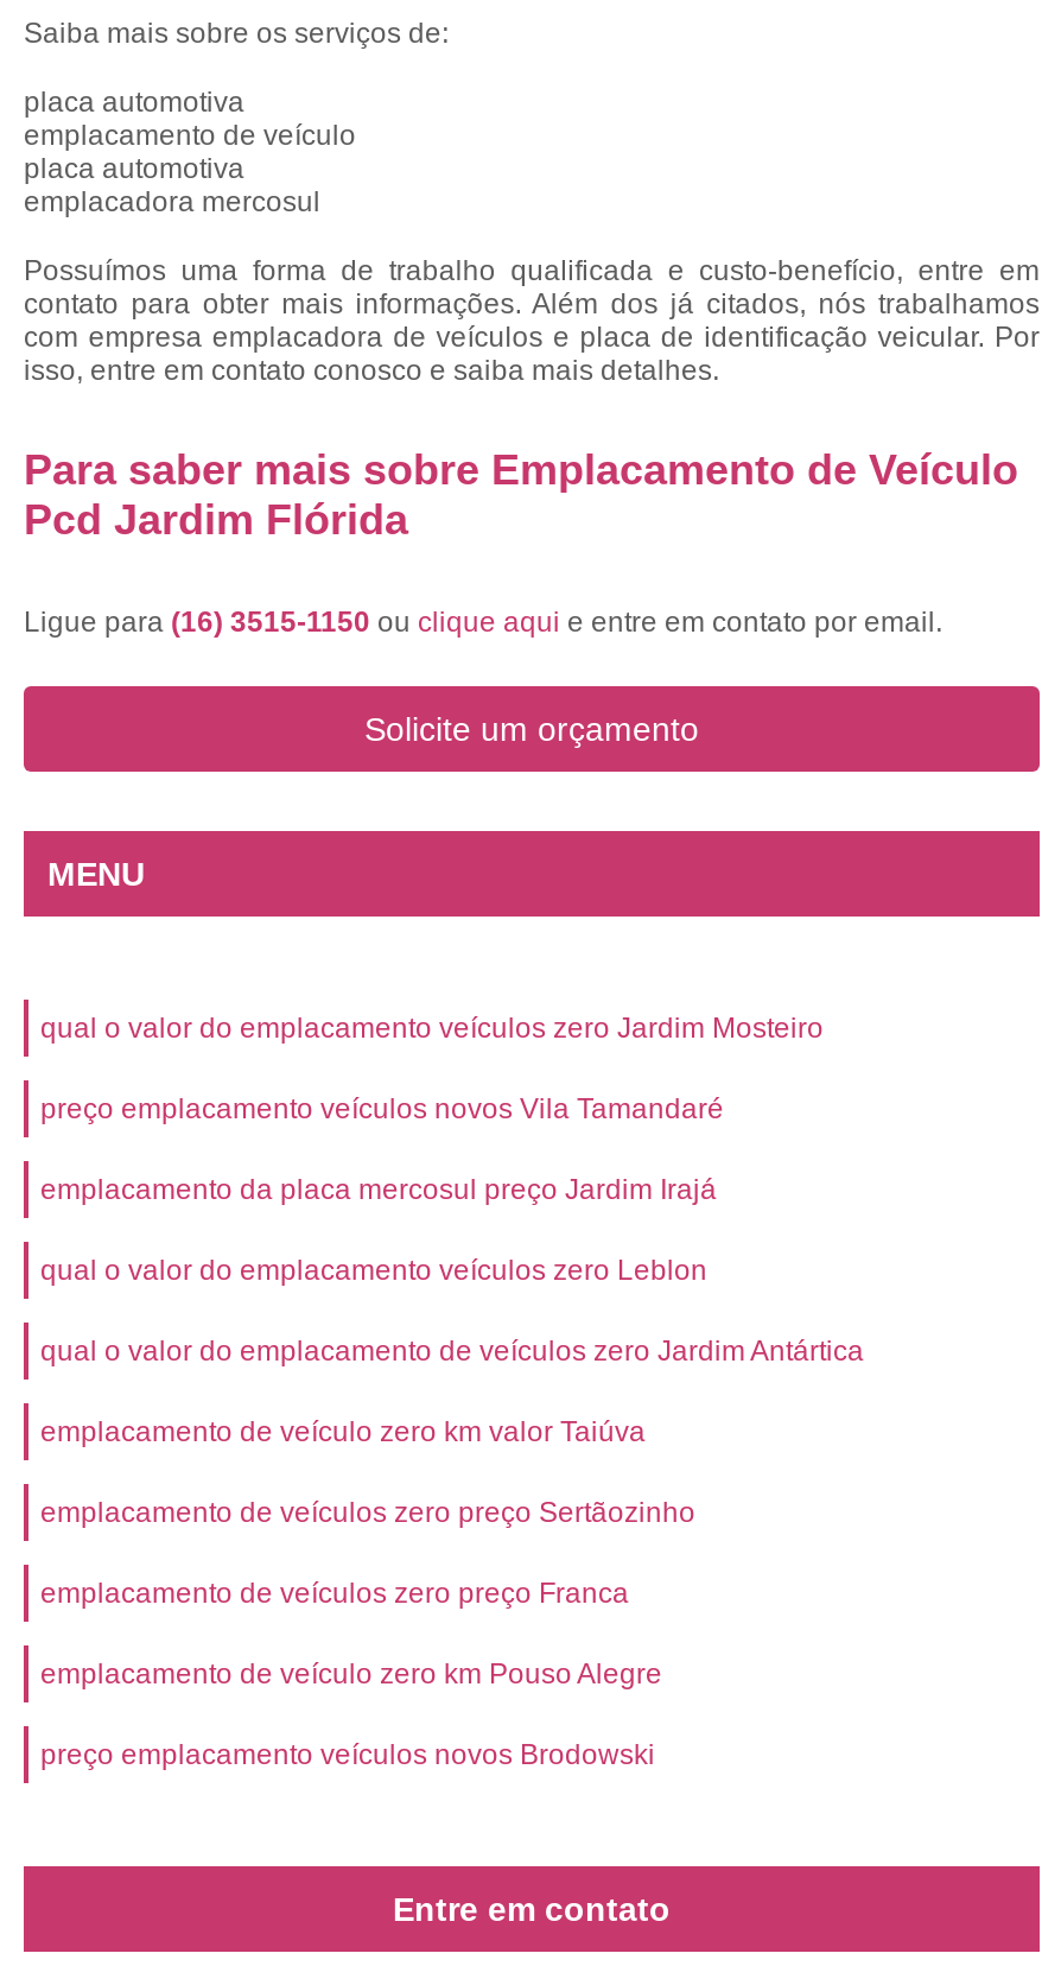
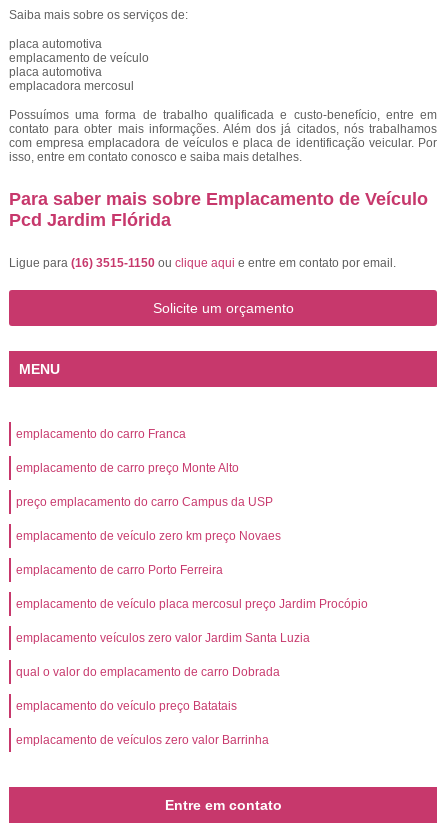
[40,1011,824,1045] qual o valor do emplacamento veículos zero Jardim Mosteiro -> [16,427,186,441] emplacamento do carro Franca
[40,1092,724,1125] preço emplacamento veículos novos Vila Tamandaré -> [16,461,239,475] emplacamento de carro preço Monte Alto
[40,1173,717,1206] emplacamento da placa mercosul preço Jardim Irajá -> [16,495,273,509] preço emplacamento do carro Campus da USP
[40,1254,707,1287] qual o valor do emplacamento veículos zero Leblon -> [16,529,281,543] emplacamento de veículo zero km preço Novaes
[40,1334,864,1368] qual o valor do emplacamento de veículos zero Jardim Antártica -> [16,563,223,577] emplacamento de carro Porto Ferreira
[40,1415,646,1448] emplacamento de veículo zero km valor Taiúva -> [16,597,368,611] emplacamento de veículo placa mercosul preço Jardim Procópio
[40,1496,695,1529] emplacamento de veículos zero preço Sertãozinho -> [16,631,310,645] emplacamento veículos zero valor Jardim Santa Luzia
[40,1577,629,1610] emplacamento de veículos zero preço Franca -> [16,665,280,679] qual o valor do emplacamento de carro Dobrada
[40,1657,662,1691] emplacamento de veículo zero km Pouso Alegre -> [16,699,237,713] emplacamento do veículo preço Batatais
[40,1738,655,1771] preço emplacamento veículos novos Brodowski -> [16,733,269,747] emplacamento de veículos zero valor Barrinha

